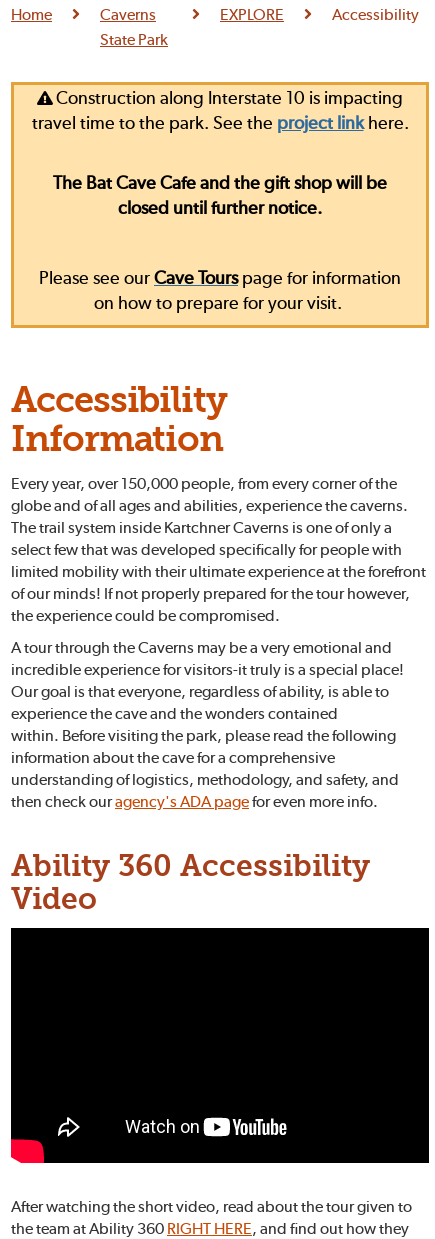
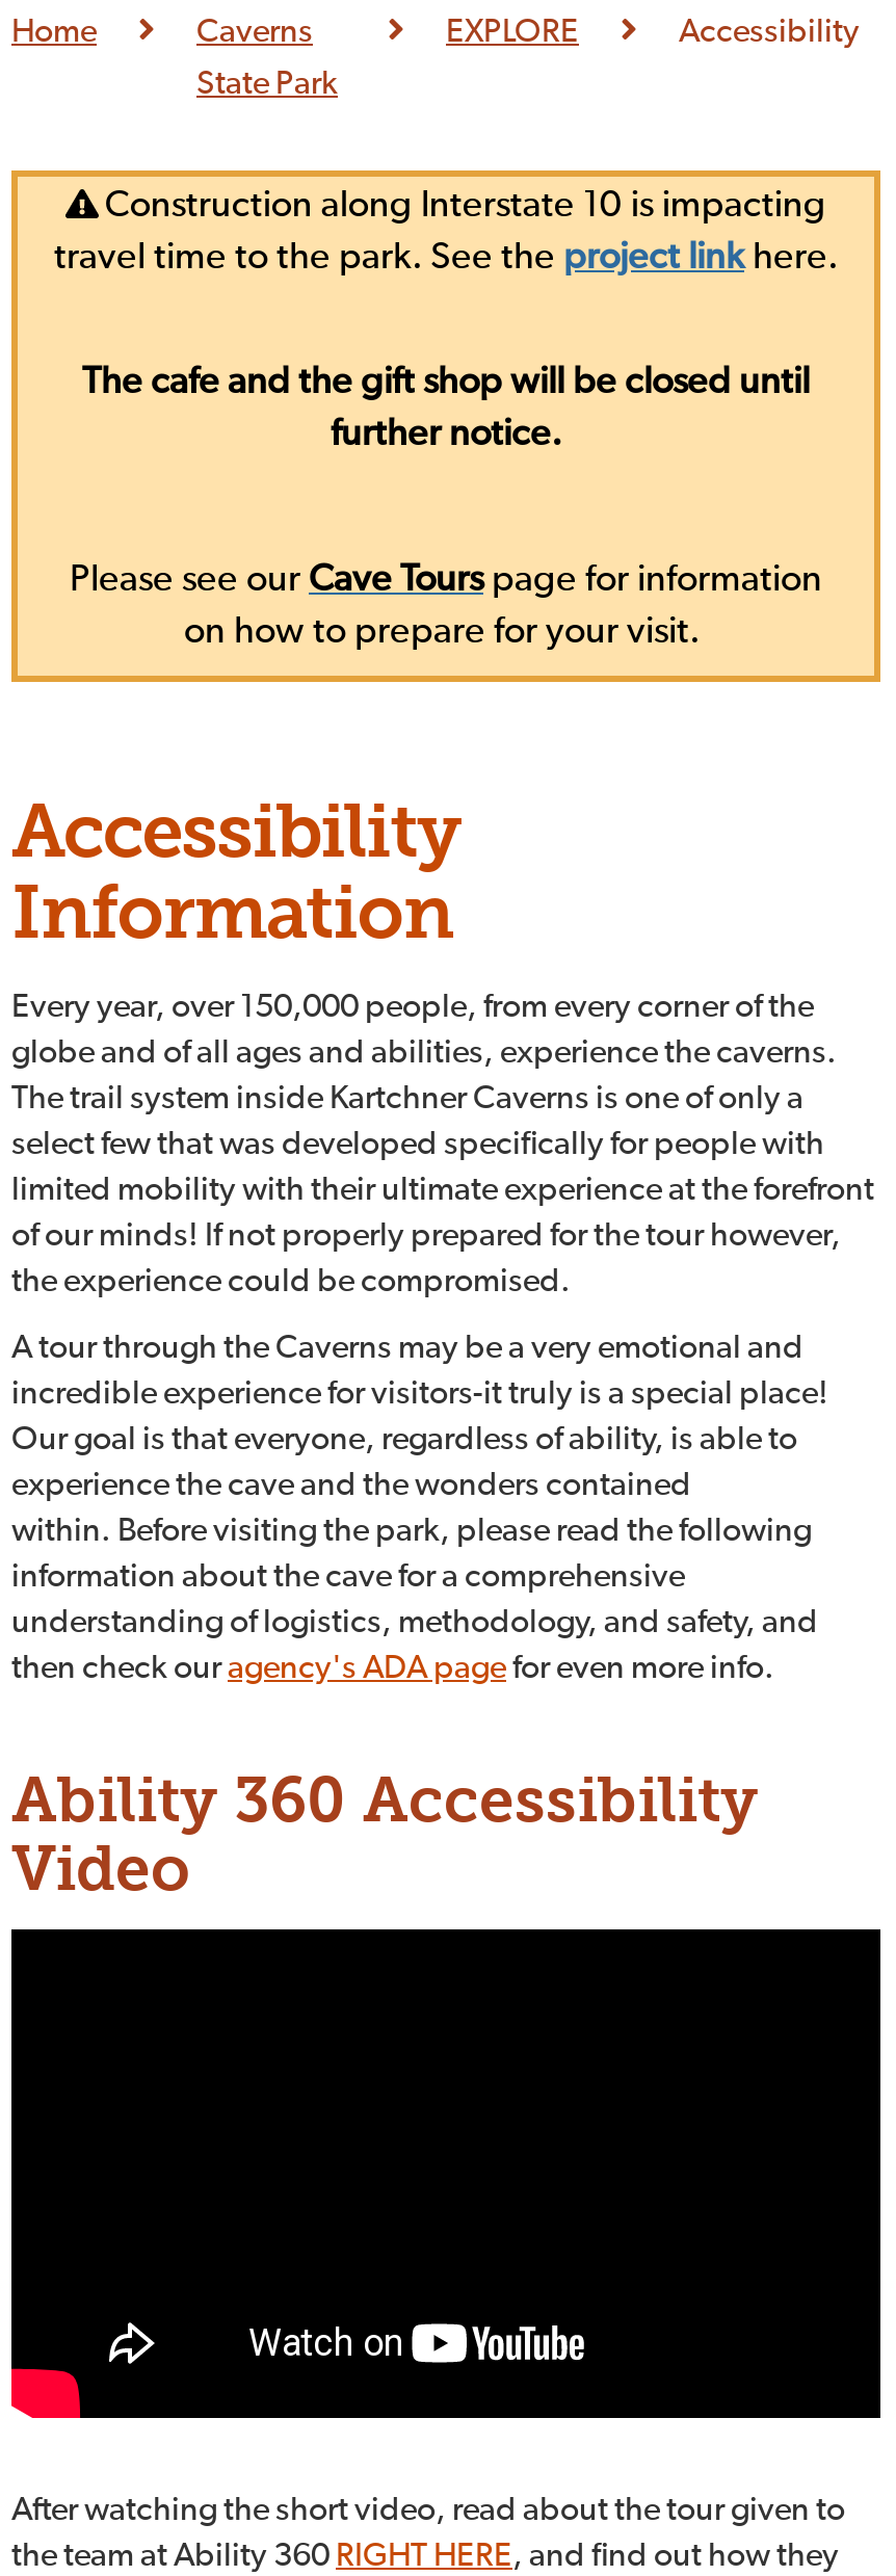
[53,172,387,218] The Bat Cave Cafe and the gift shop will be | closed until further notice. -> [82,357,810,453] The cafe and the gift shop will be closed until | further notice.

